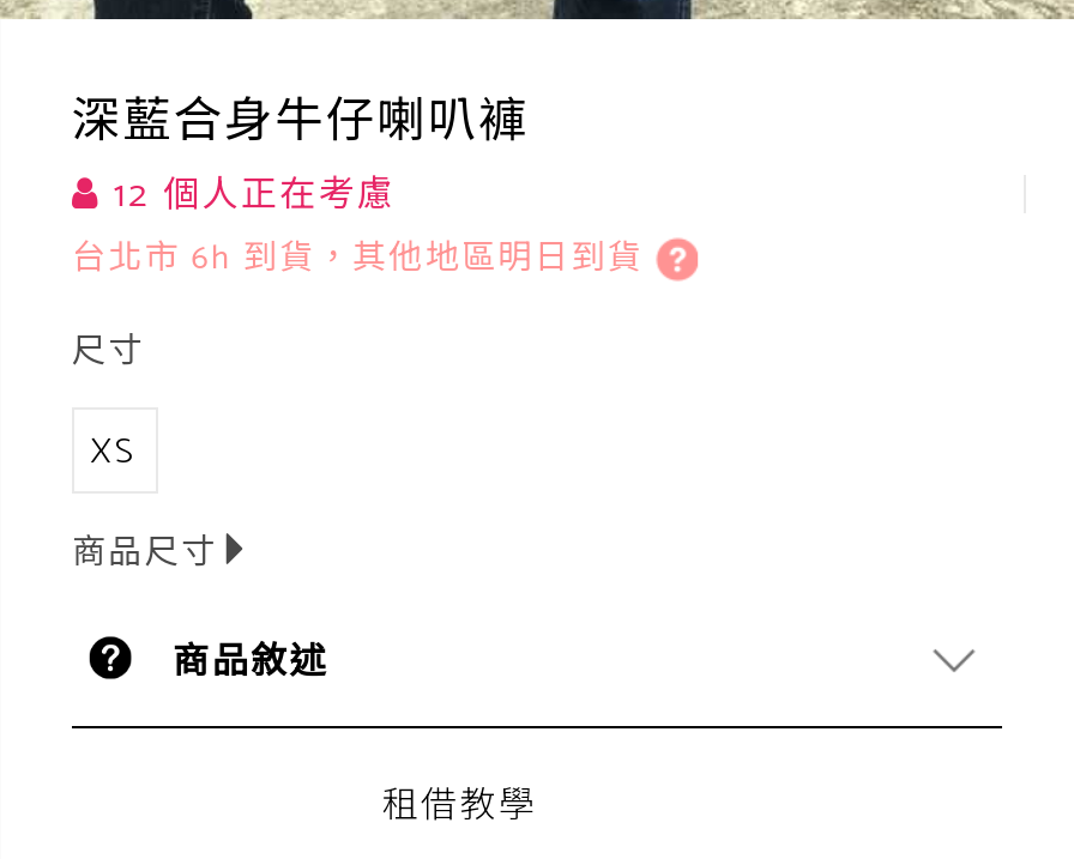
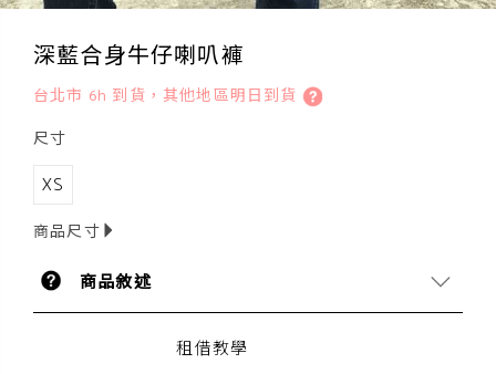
[101,165,396,225] 12 個人正在考慮 -> none

